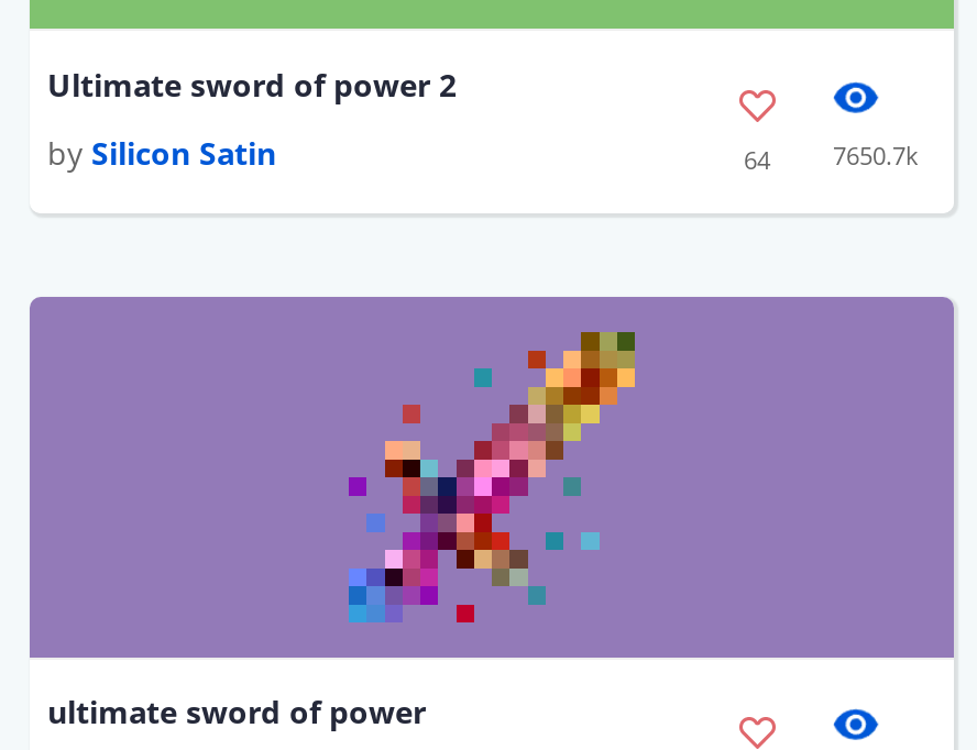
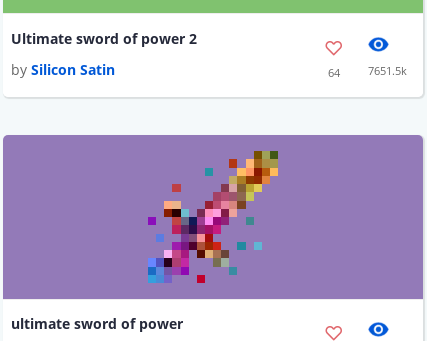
[744,138,919,175] 64 7650.7k -> [327,63,407,80] 64 7651.5k

